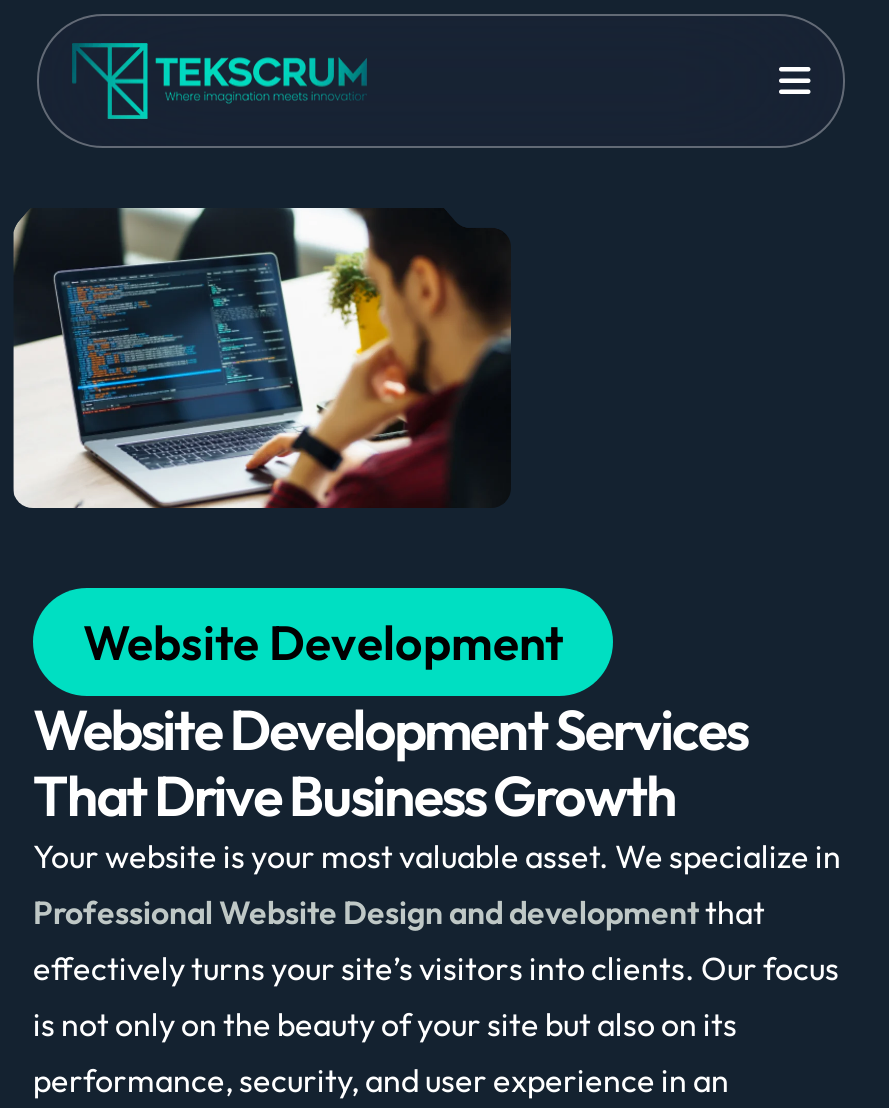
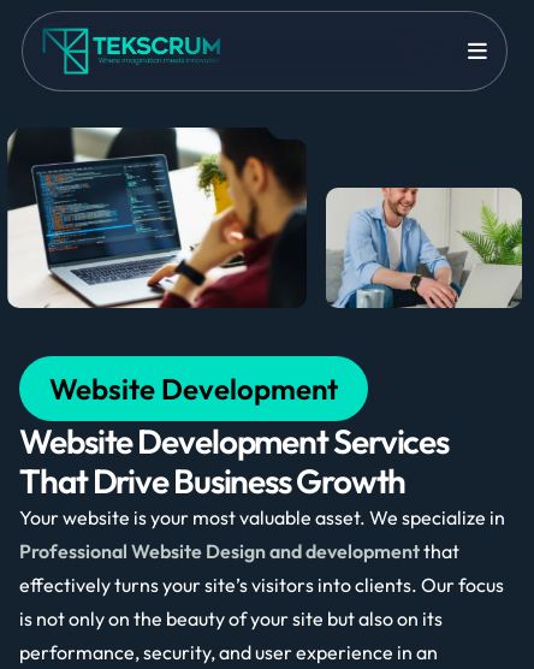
none -> [325,187,523,309] [image]

